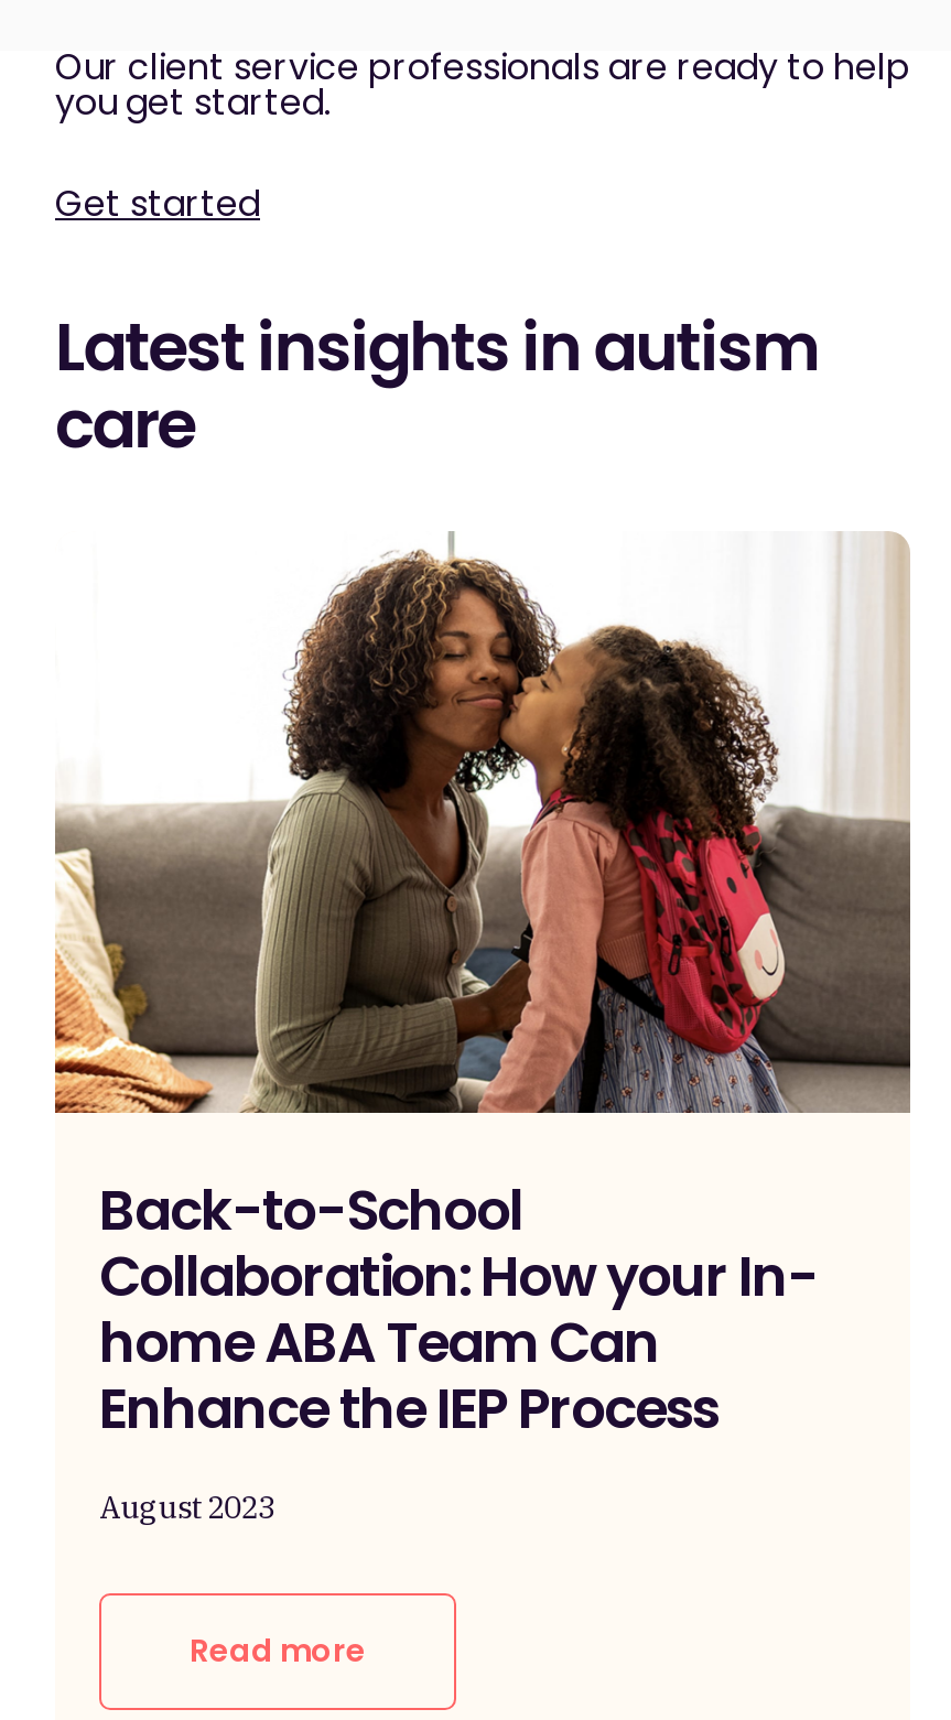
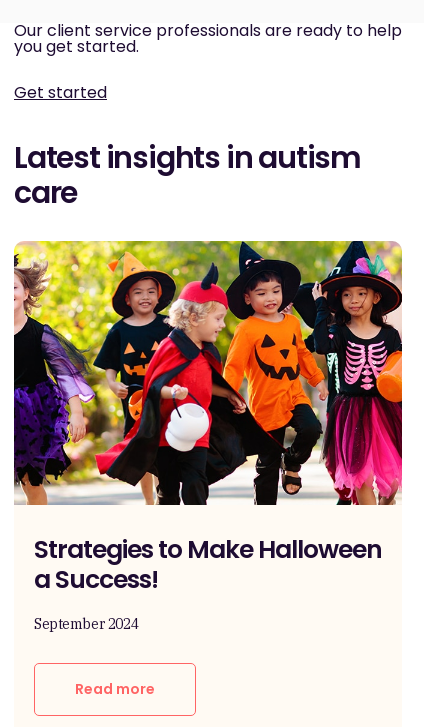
[53,533,912,1448] [image] | Back-to-School | Collaboration: How your In- | home ABA Team Can | Enhance the IEP Process -> [13,240,403,597] [image] | Strategies to Make Halloween | a Success!
[99,1488,274,1527] August 2023 -> [34,615,138,633] September 2024

